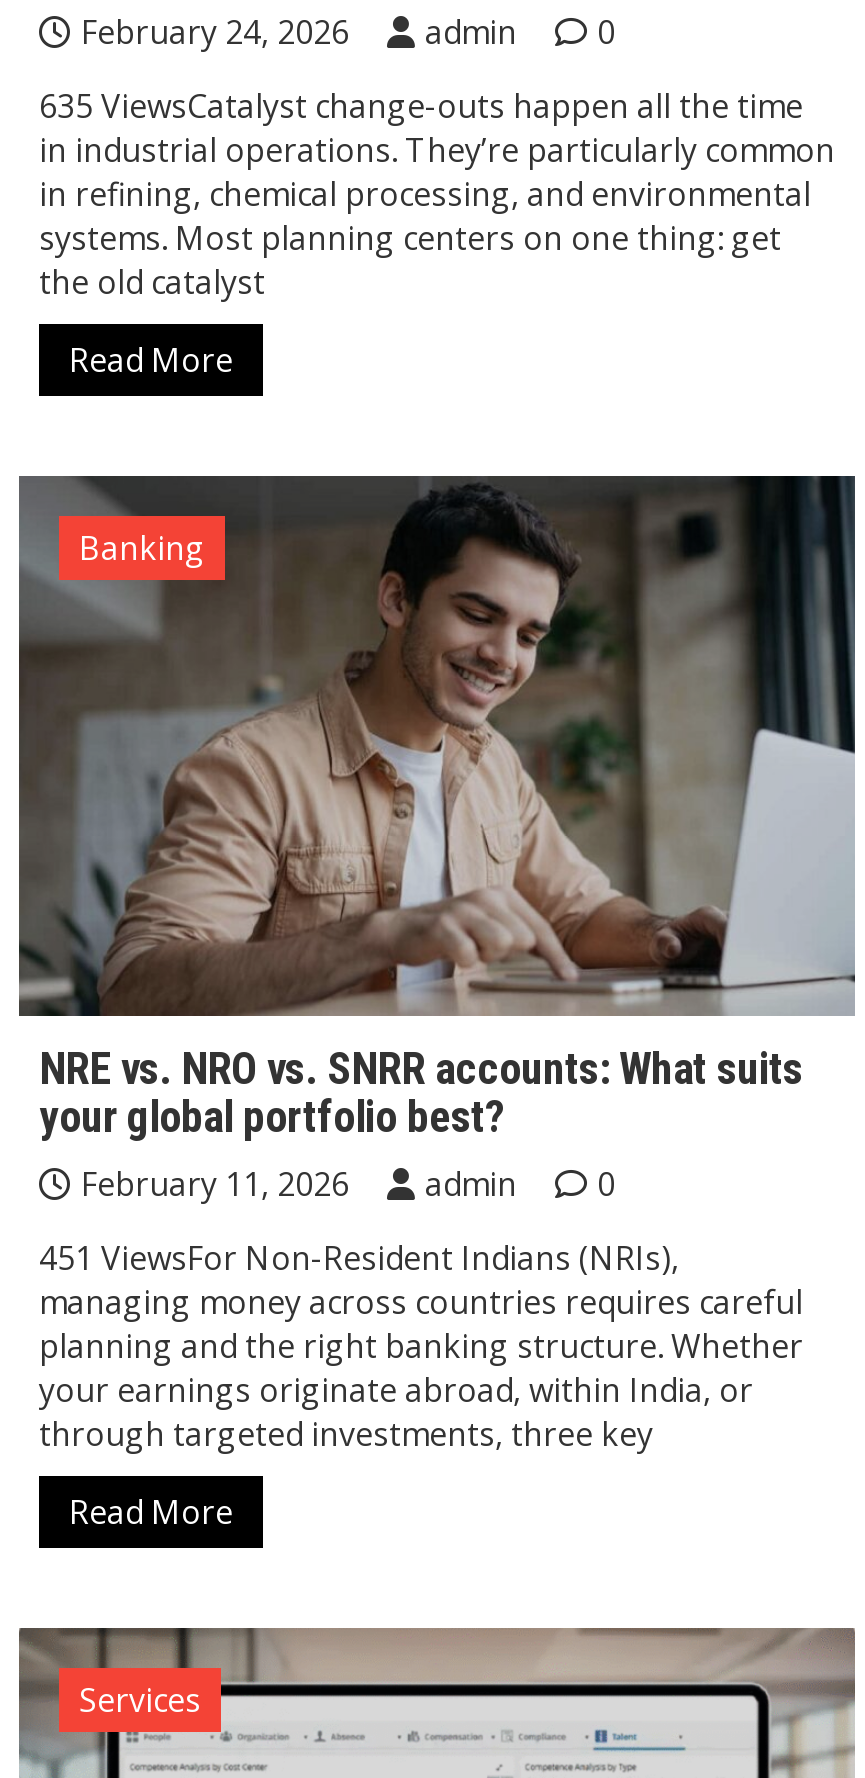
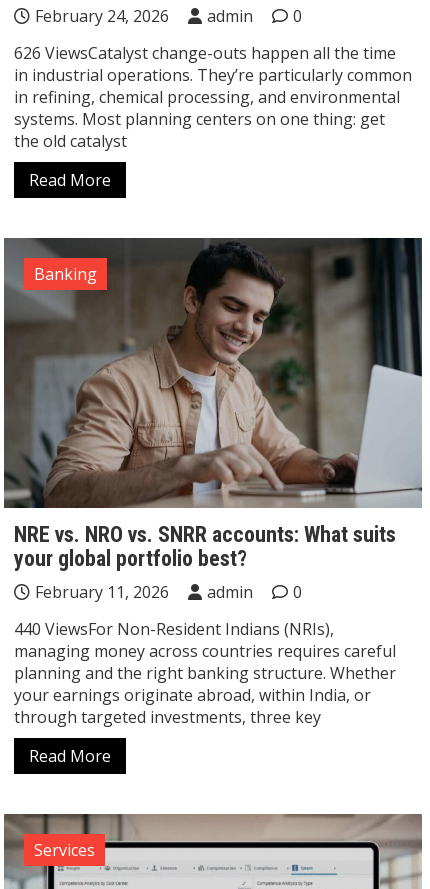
[39,84,803,128] 635 ViewsCatalyst change-outs happen all the time -> [14,42,396,64] 626 ViewsCatalyst change-outs happen all the time
[39,1236,679,1280] 451 ViewsFor Non-Resident Indians (NRIs), -> [14,618,334,640] 440 ViewsFor Non-Resident Indians (NRIs),

